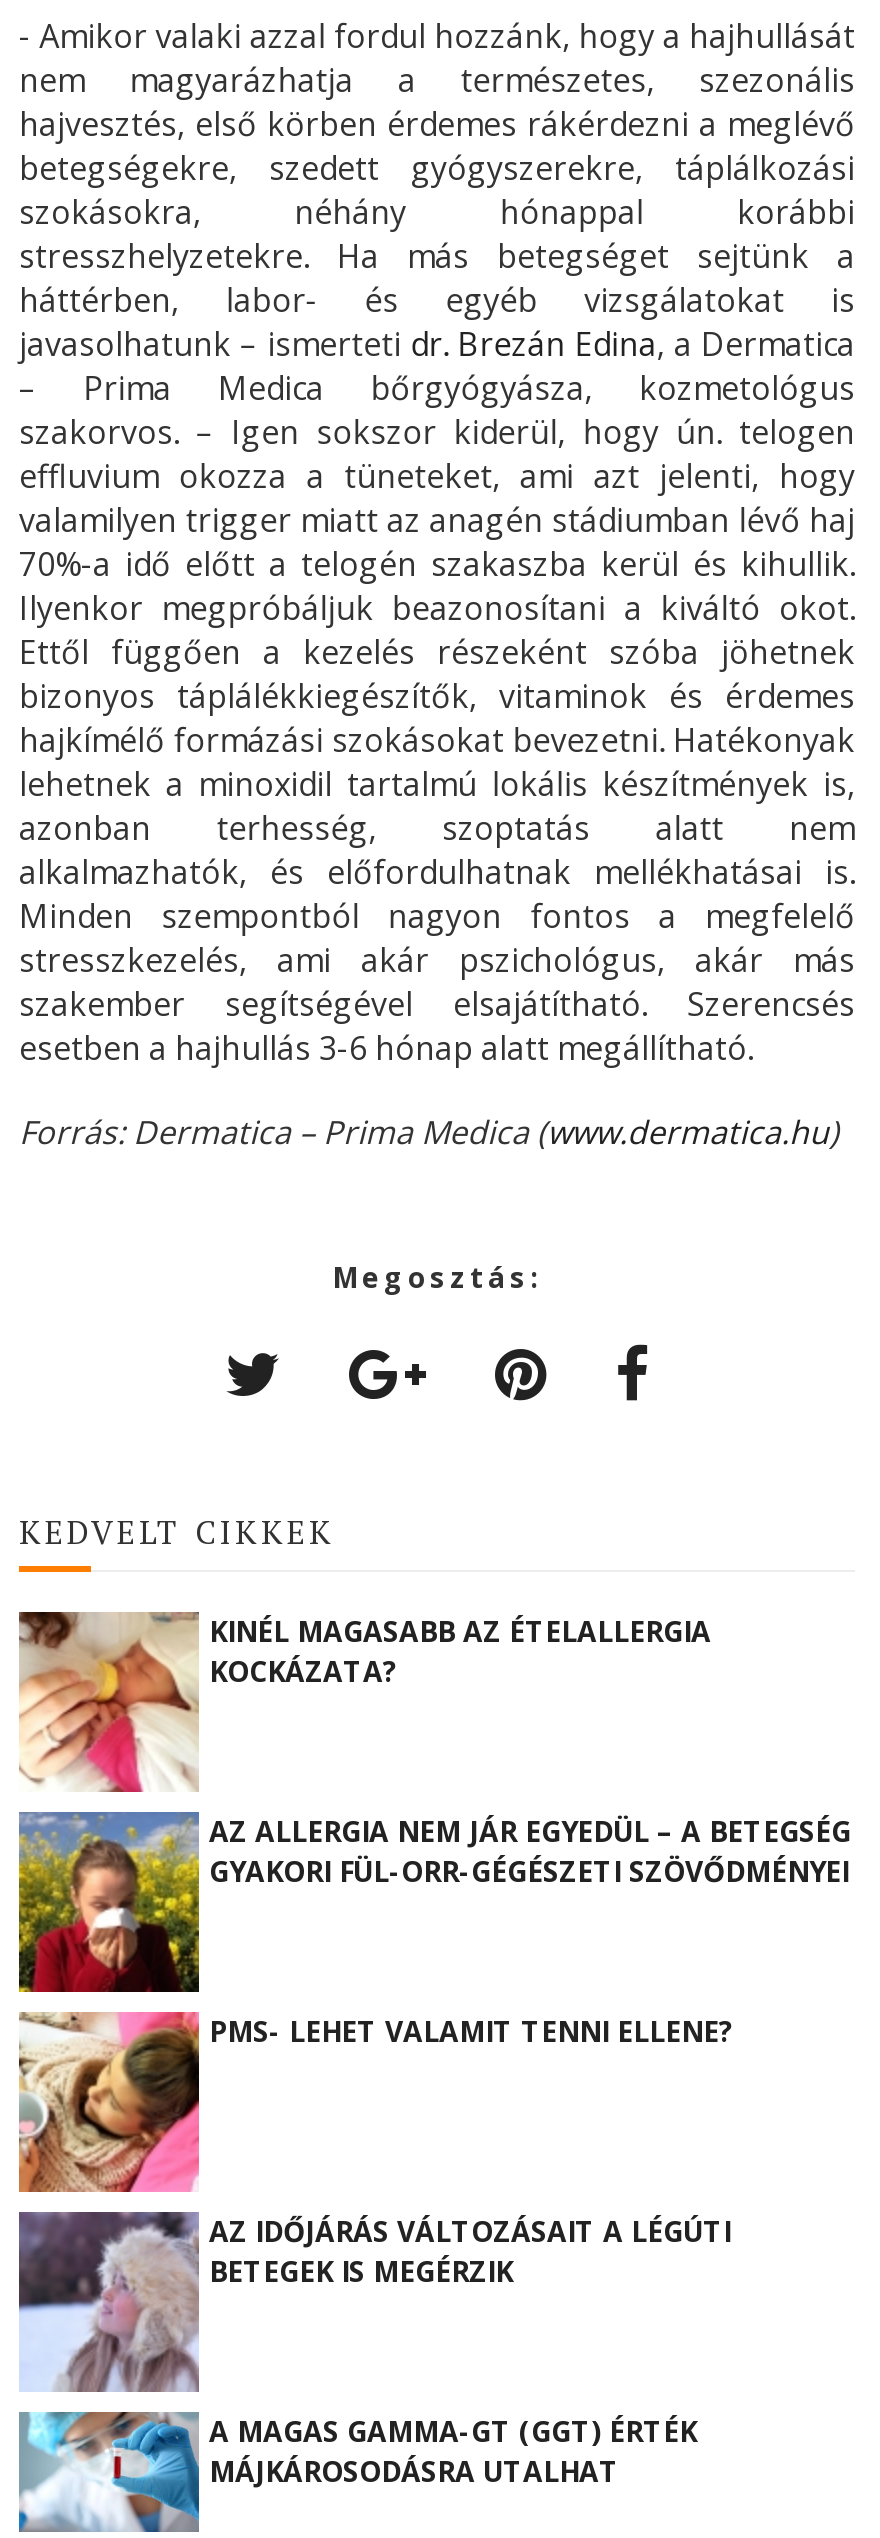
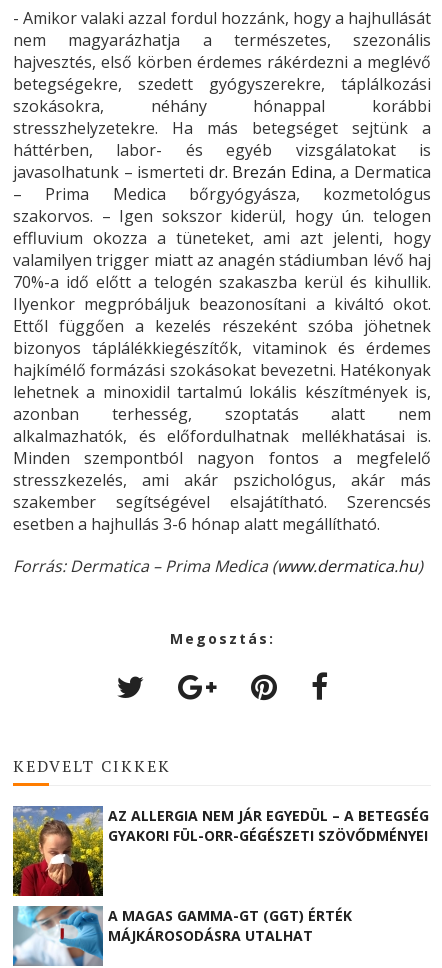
[17,1610,711,1794] [image] | KINÉL MAGASABB AZ ÉTELALLERGIA | KOCKÁZATA? -> none
[17,2010,733,2194] [image] | PMS- LEHET VALAMIT TENNI ELLENE? -> none
[17,2210,731,2394] [image] | AZ IDŐJÁRÁS VÁLTOZÁSAIT A LÉGÚTI | BETEGEK IS MEGÉRZIK -> none

